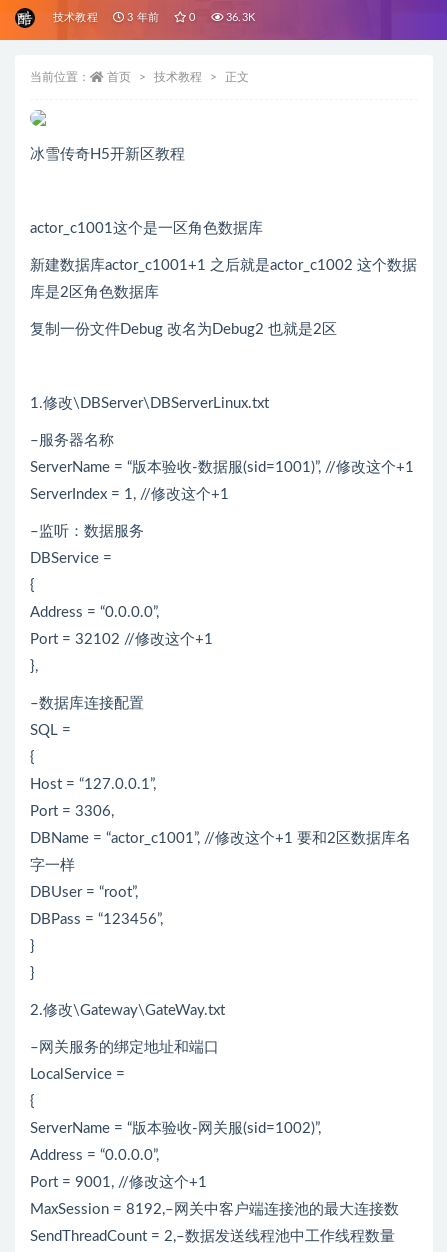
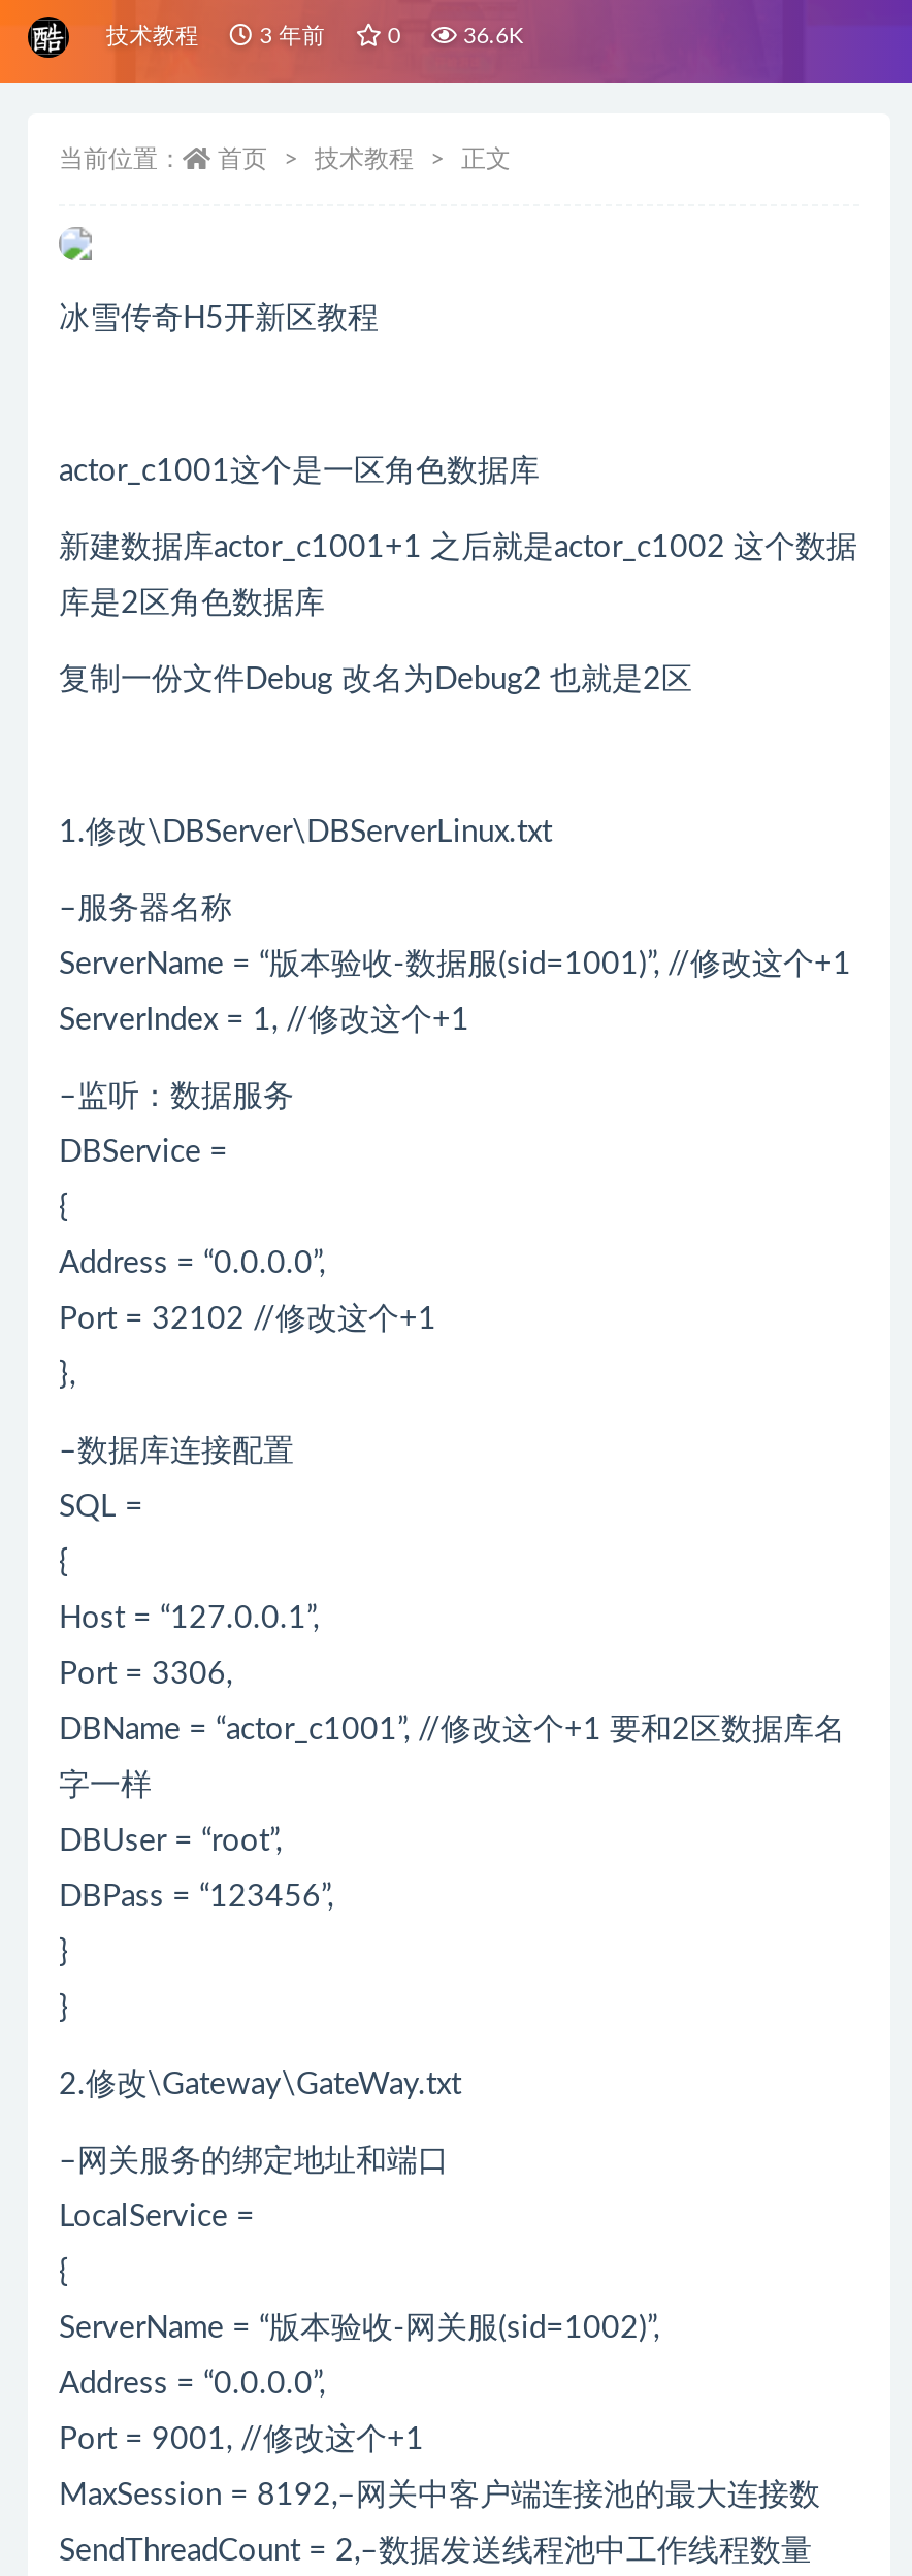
[223,12,255,23] 36.3K -> [457,25,523,47] 36.6K

